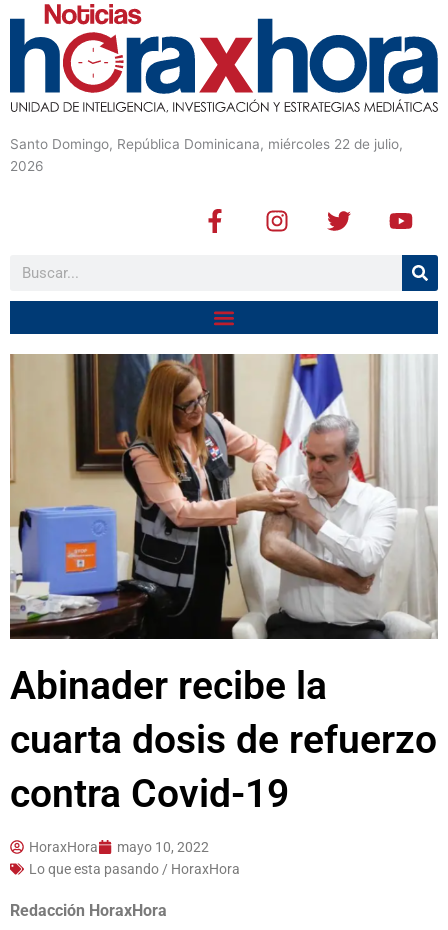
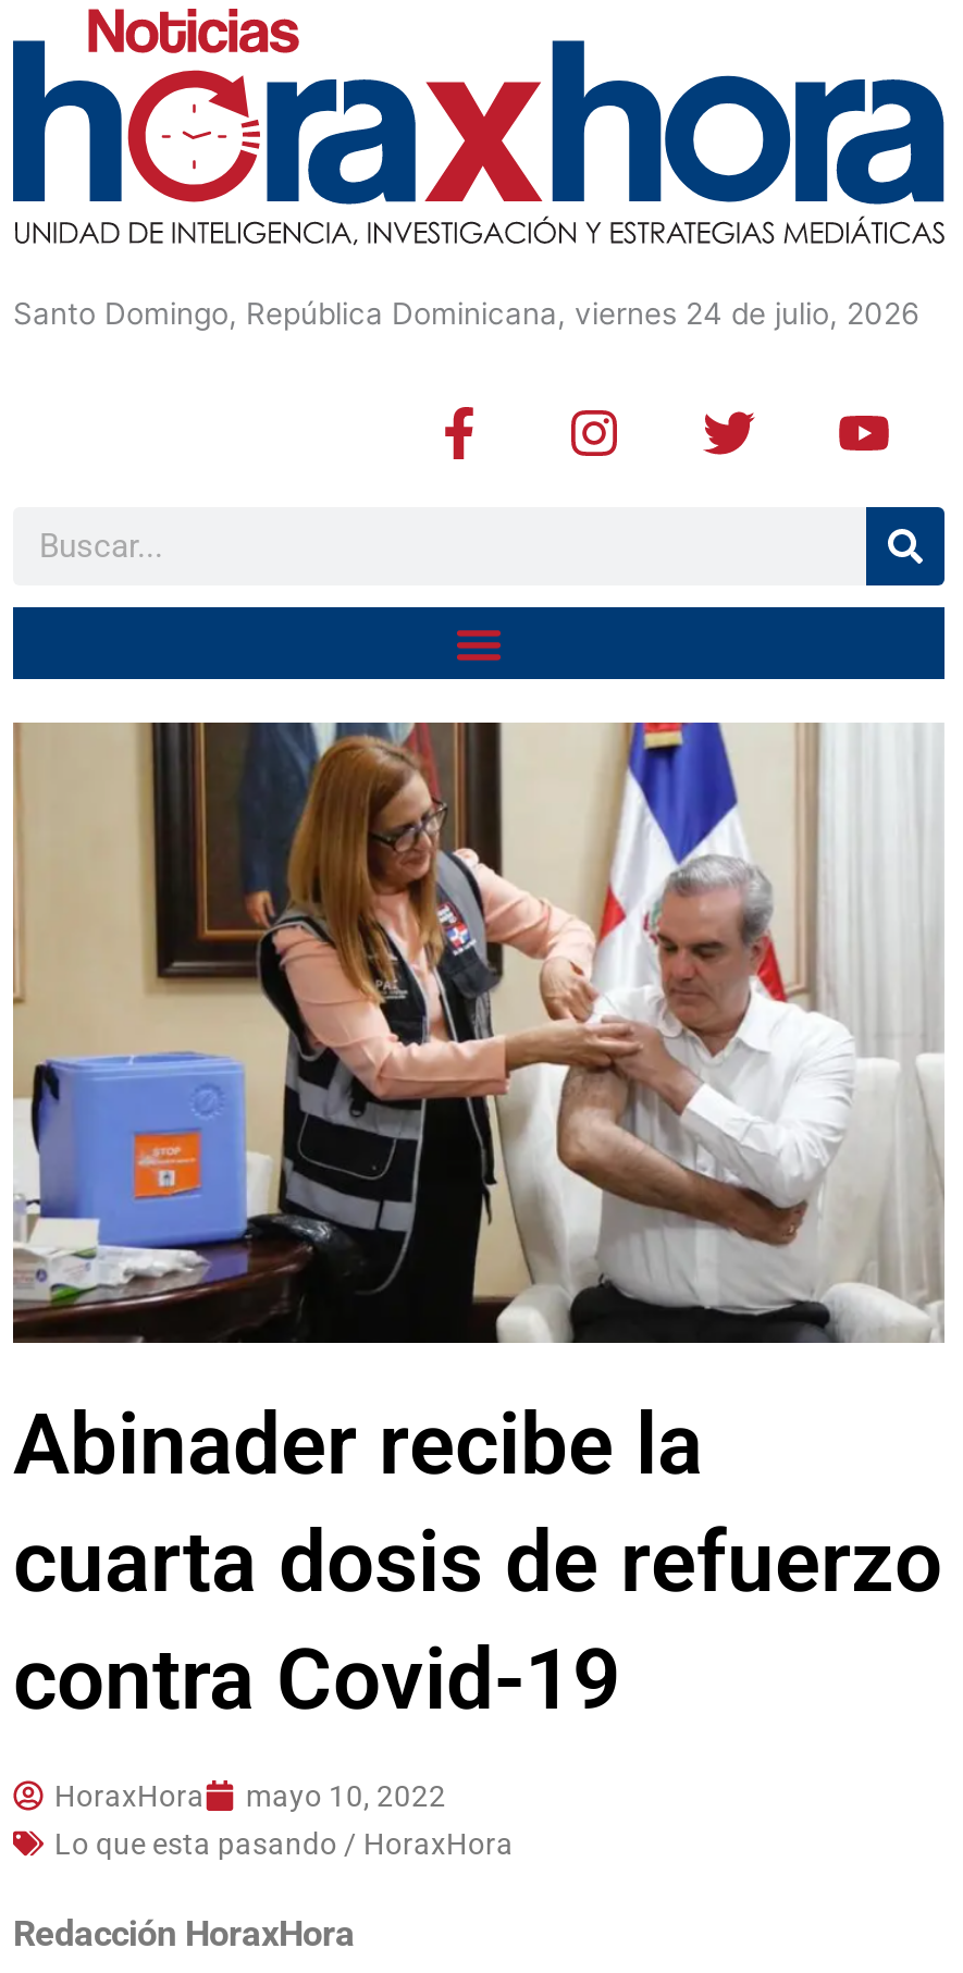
[10,136,403,174] Santo Domingo, República Dominicana, miércoles 22 de julio, | 2026 -> [13,296,921,331] Santo Domingo, República Dominicana, viernes 24 de julio, 2026

